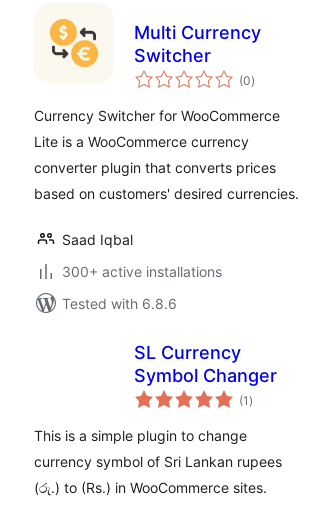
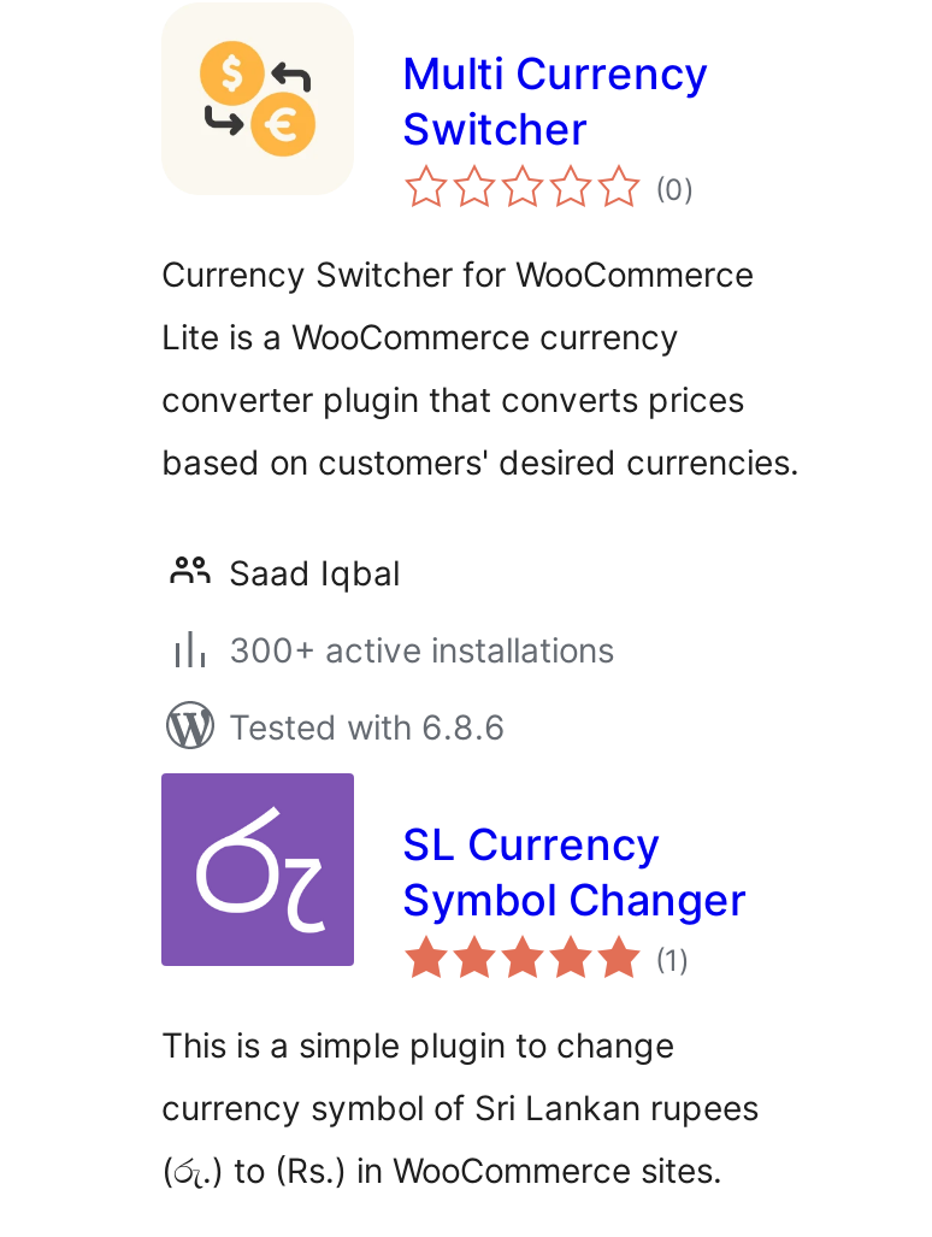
none -> [159,771,356,968] [image]

